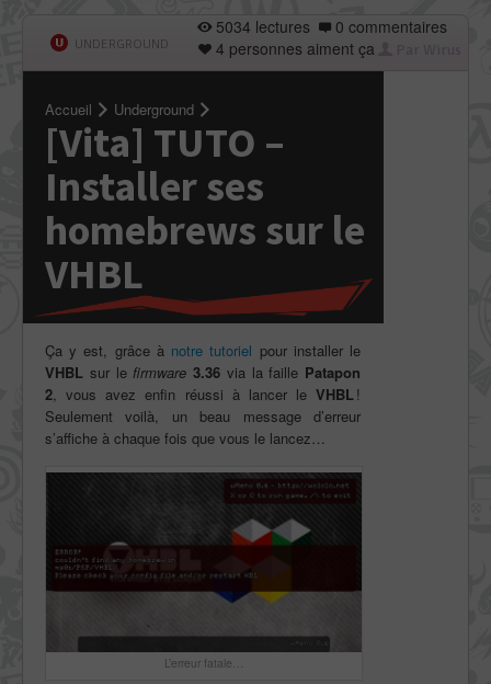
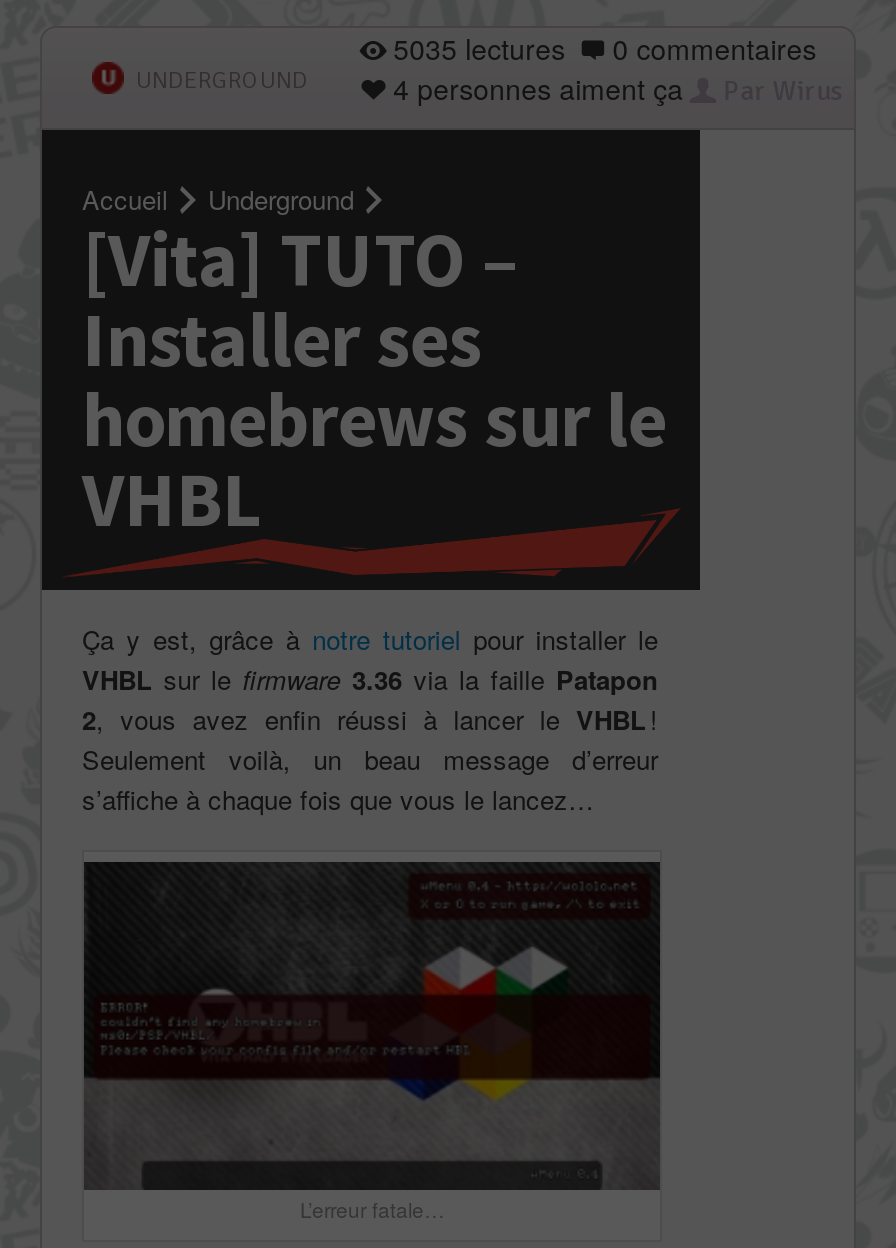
[215,16,447,38] 5034 lectures 0 commentaires -> [393,29,816,69] 5035 lectures 0 commentaires

